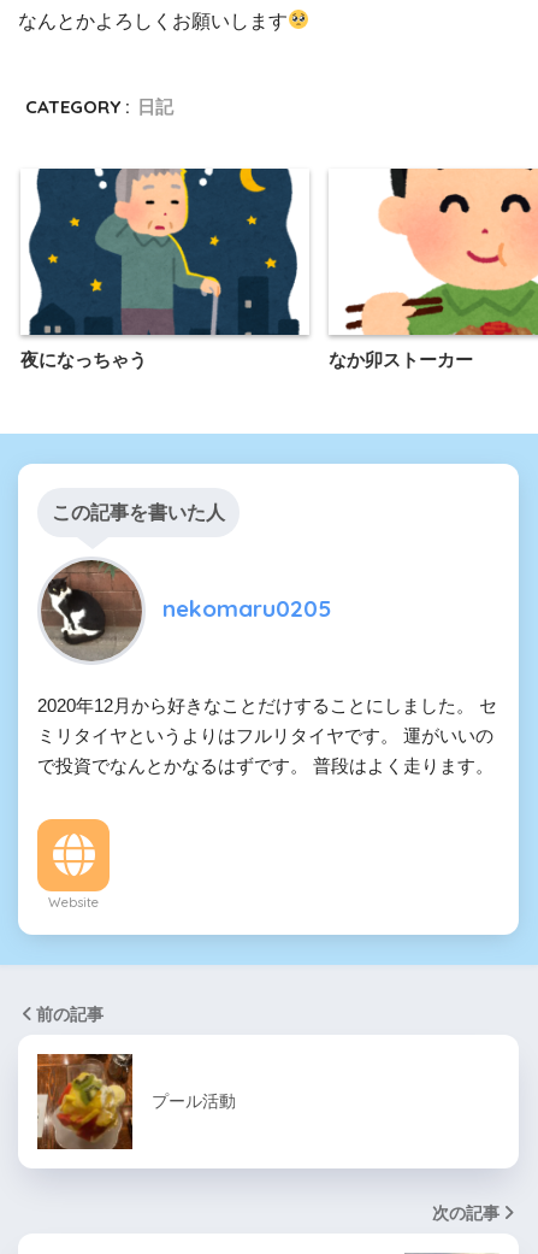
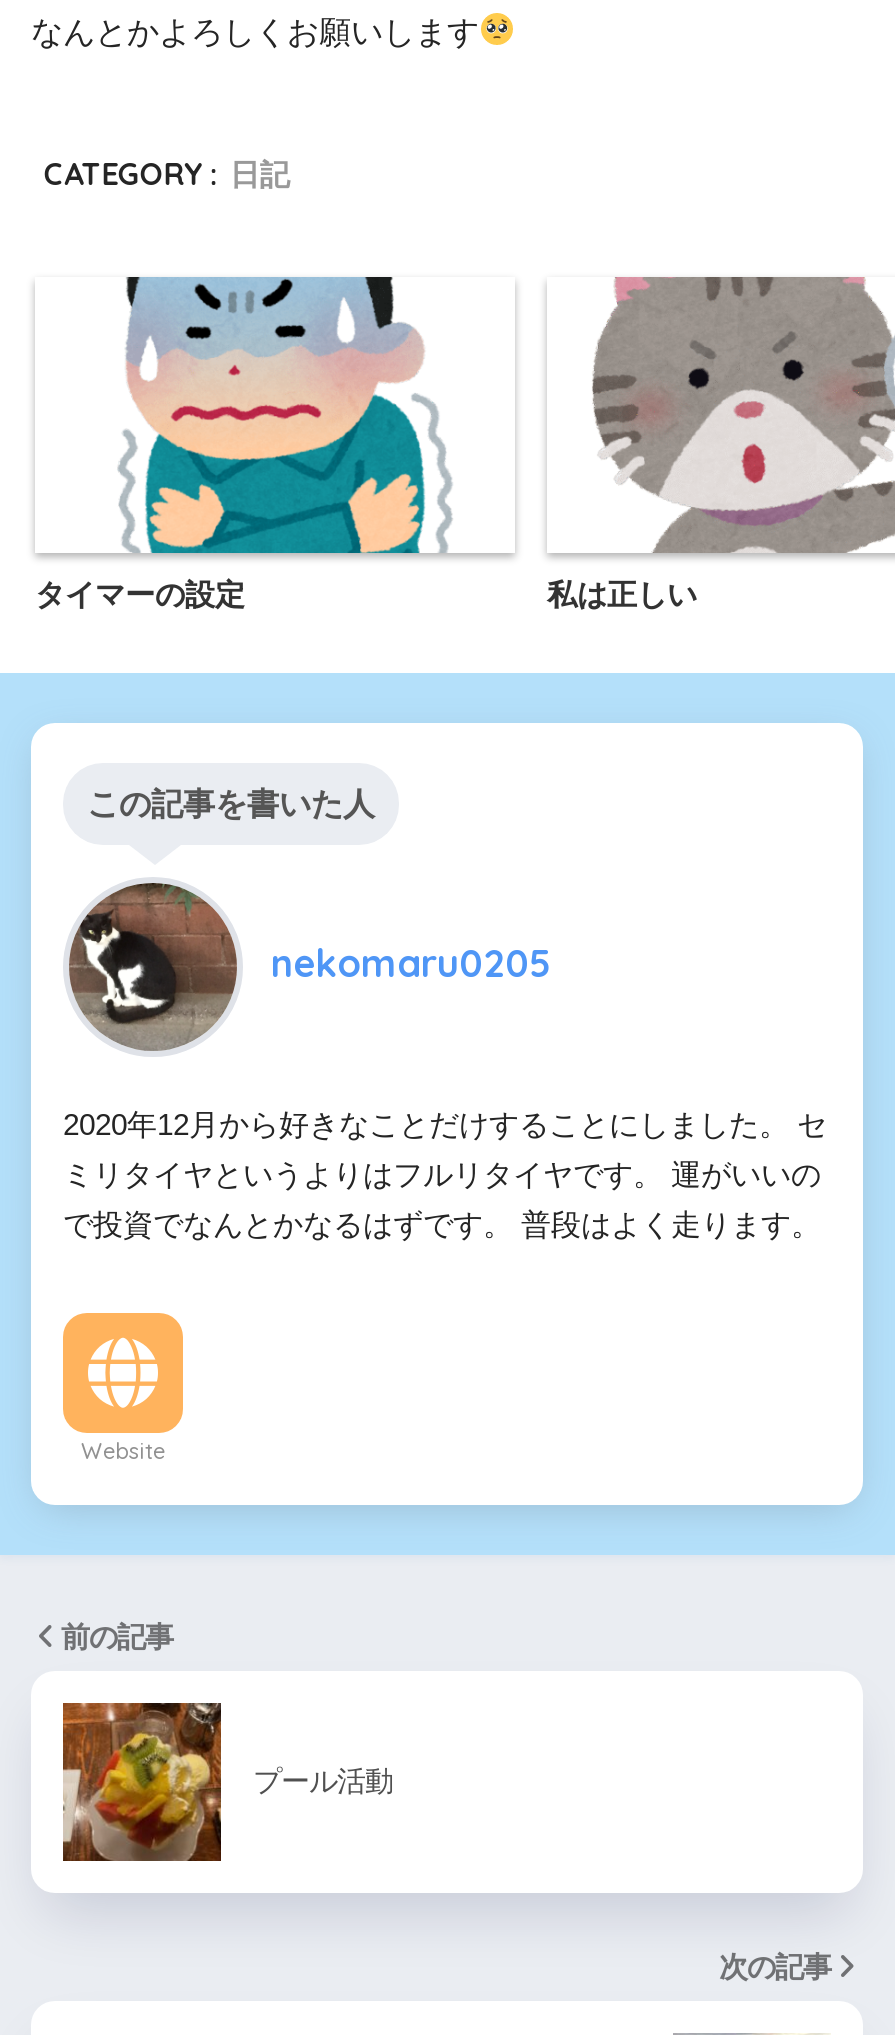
[20,167,473,370] [image] | 夜になっちゃう | なか卯ストーカー -> [35,275,697,611] [image] | タイマーの設定 | 私は正しい
[344,167,534,336] [image] -> [575,275,889,553] [image]

